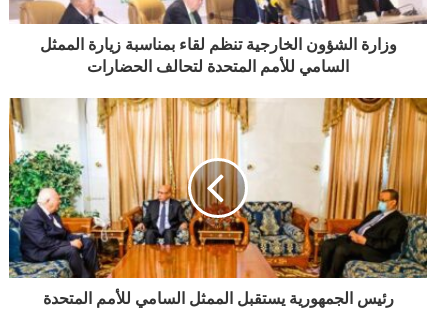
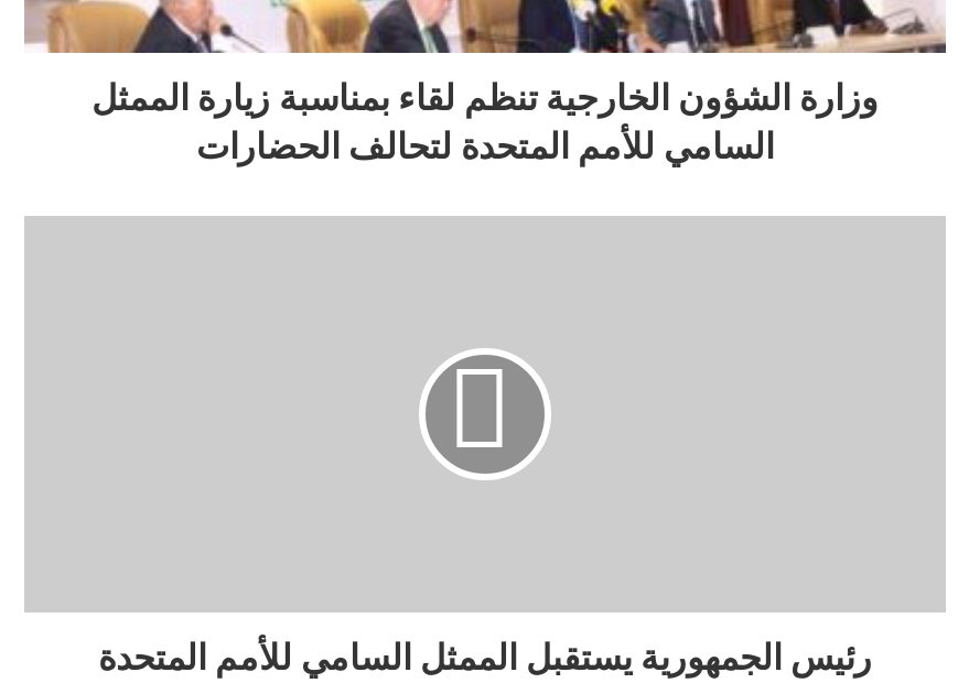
[8,97,428,279] [image] -> none

